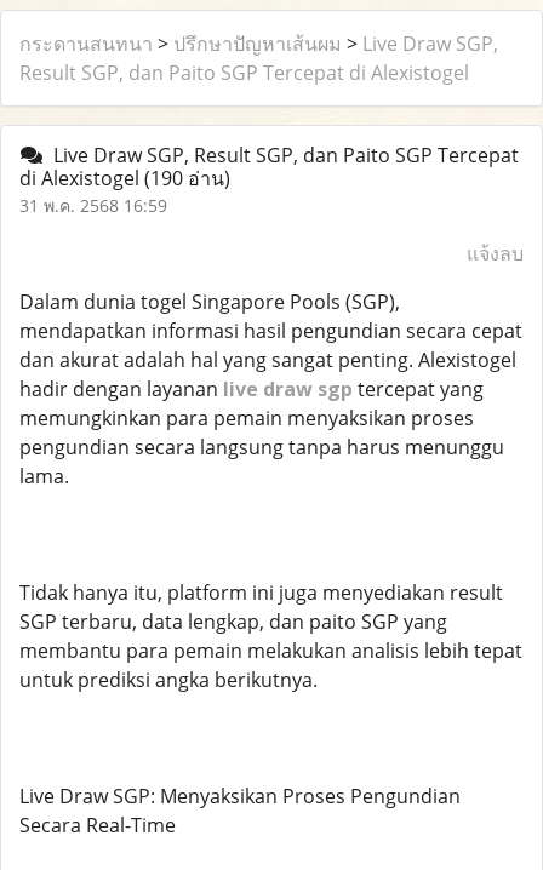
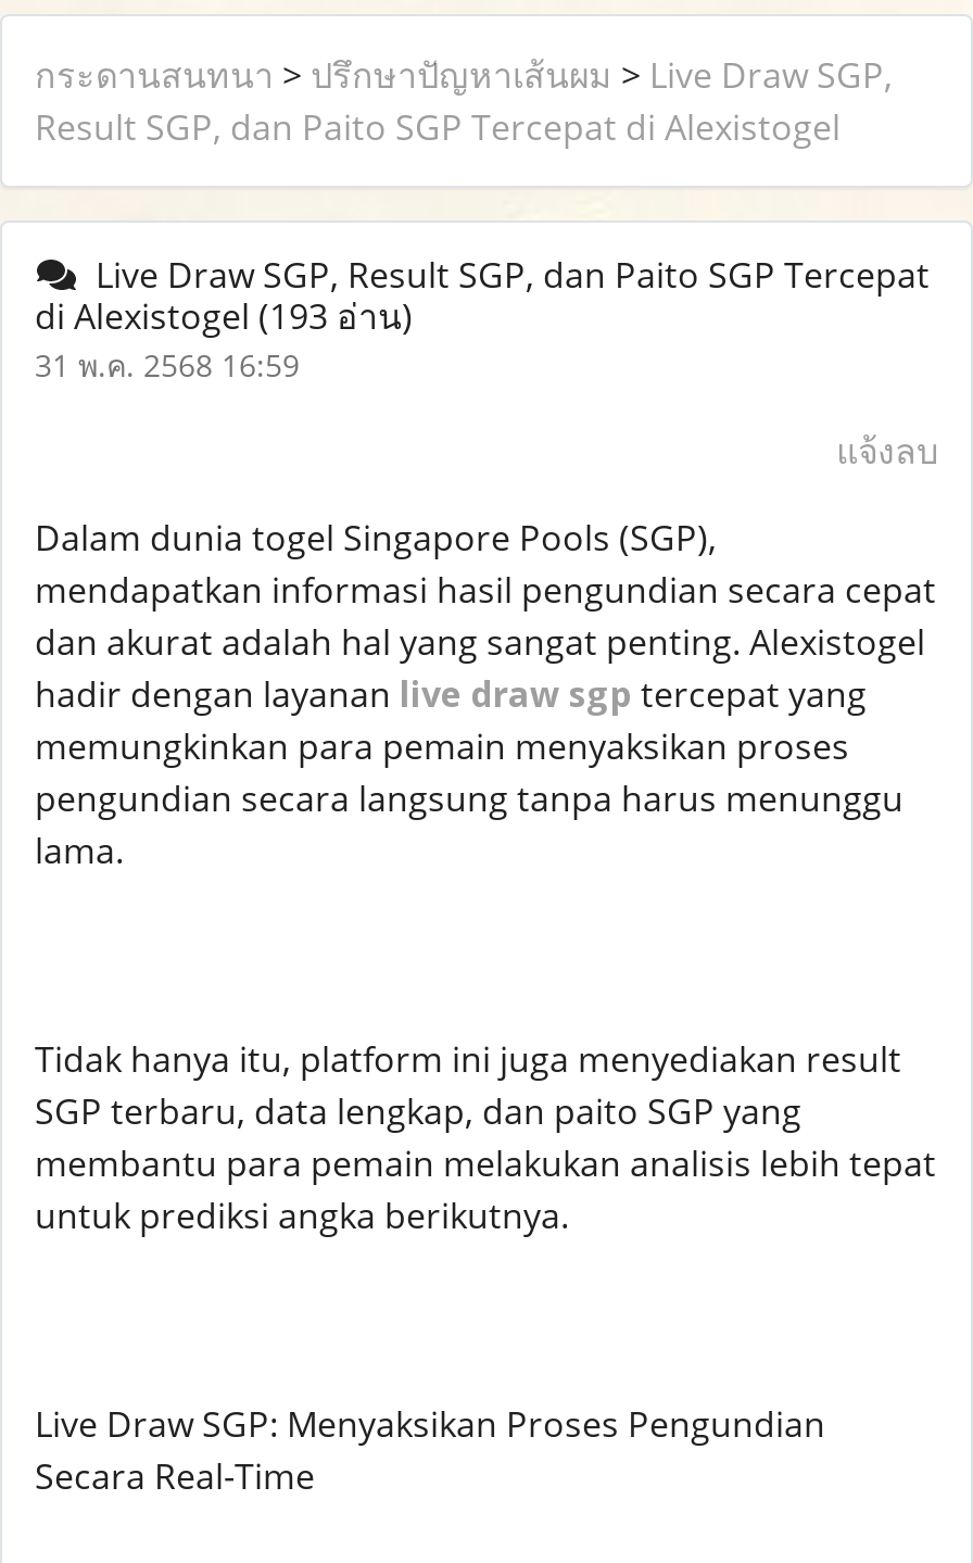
[19,165,230,191] di Alexistogel (190 อ่าน) -> [35,292,413,340] di Alexistogel (193 อ่าน)

